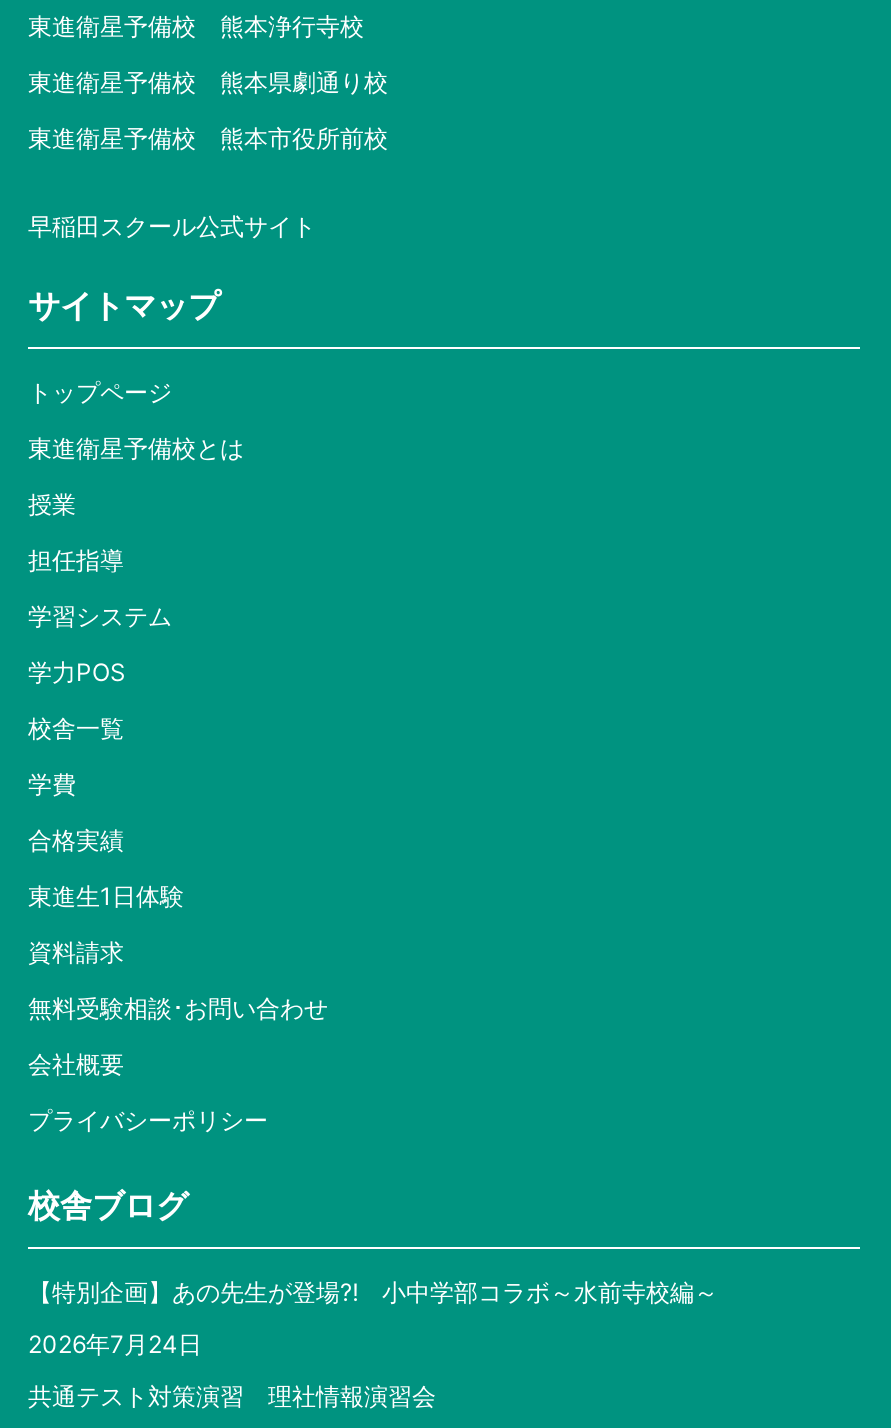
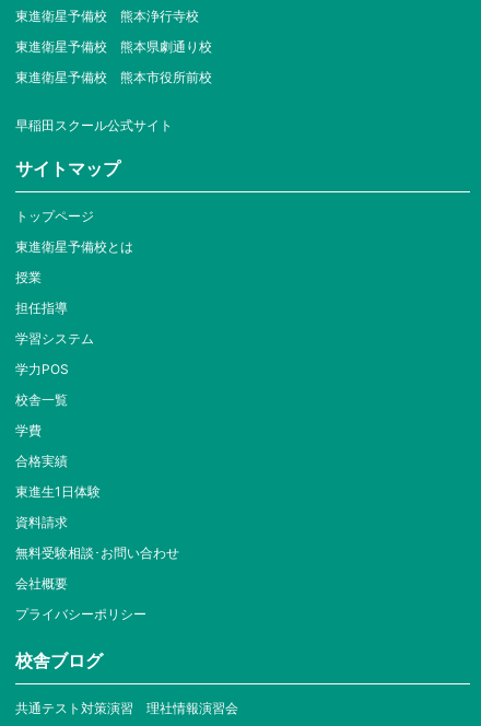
[28,1277,718,1359] 【特別企画】あの先生が登場⁈ 小中学部コラボ～水前寺校編～ | 2026年7月24日 -> none

